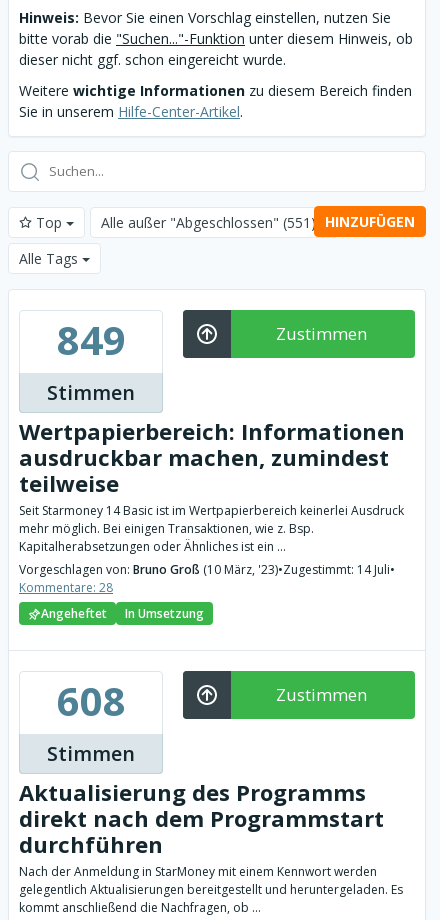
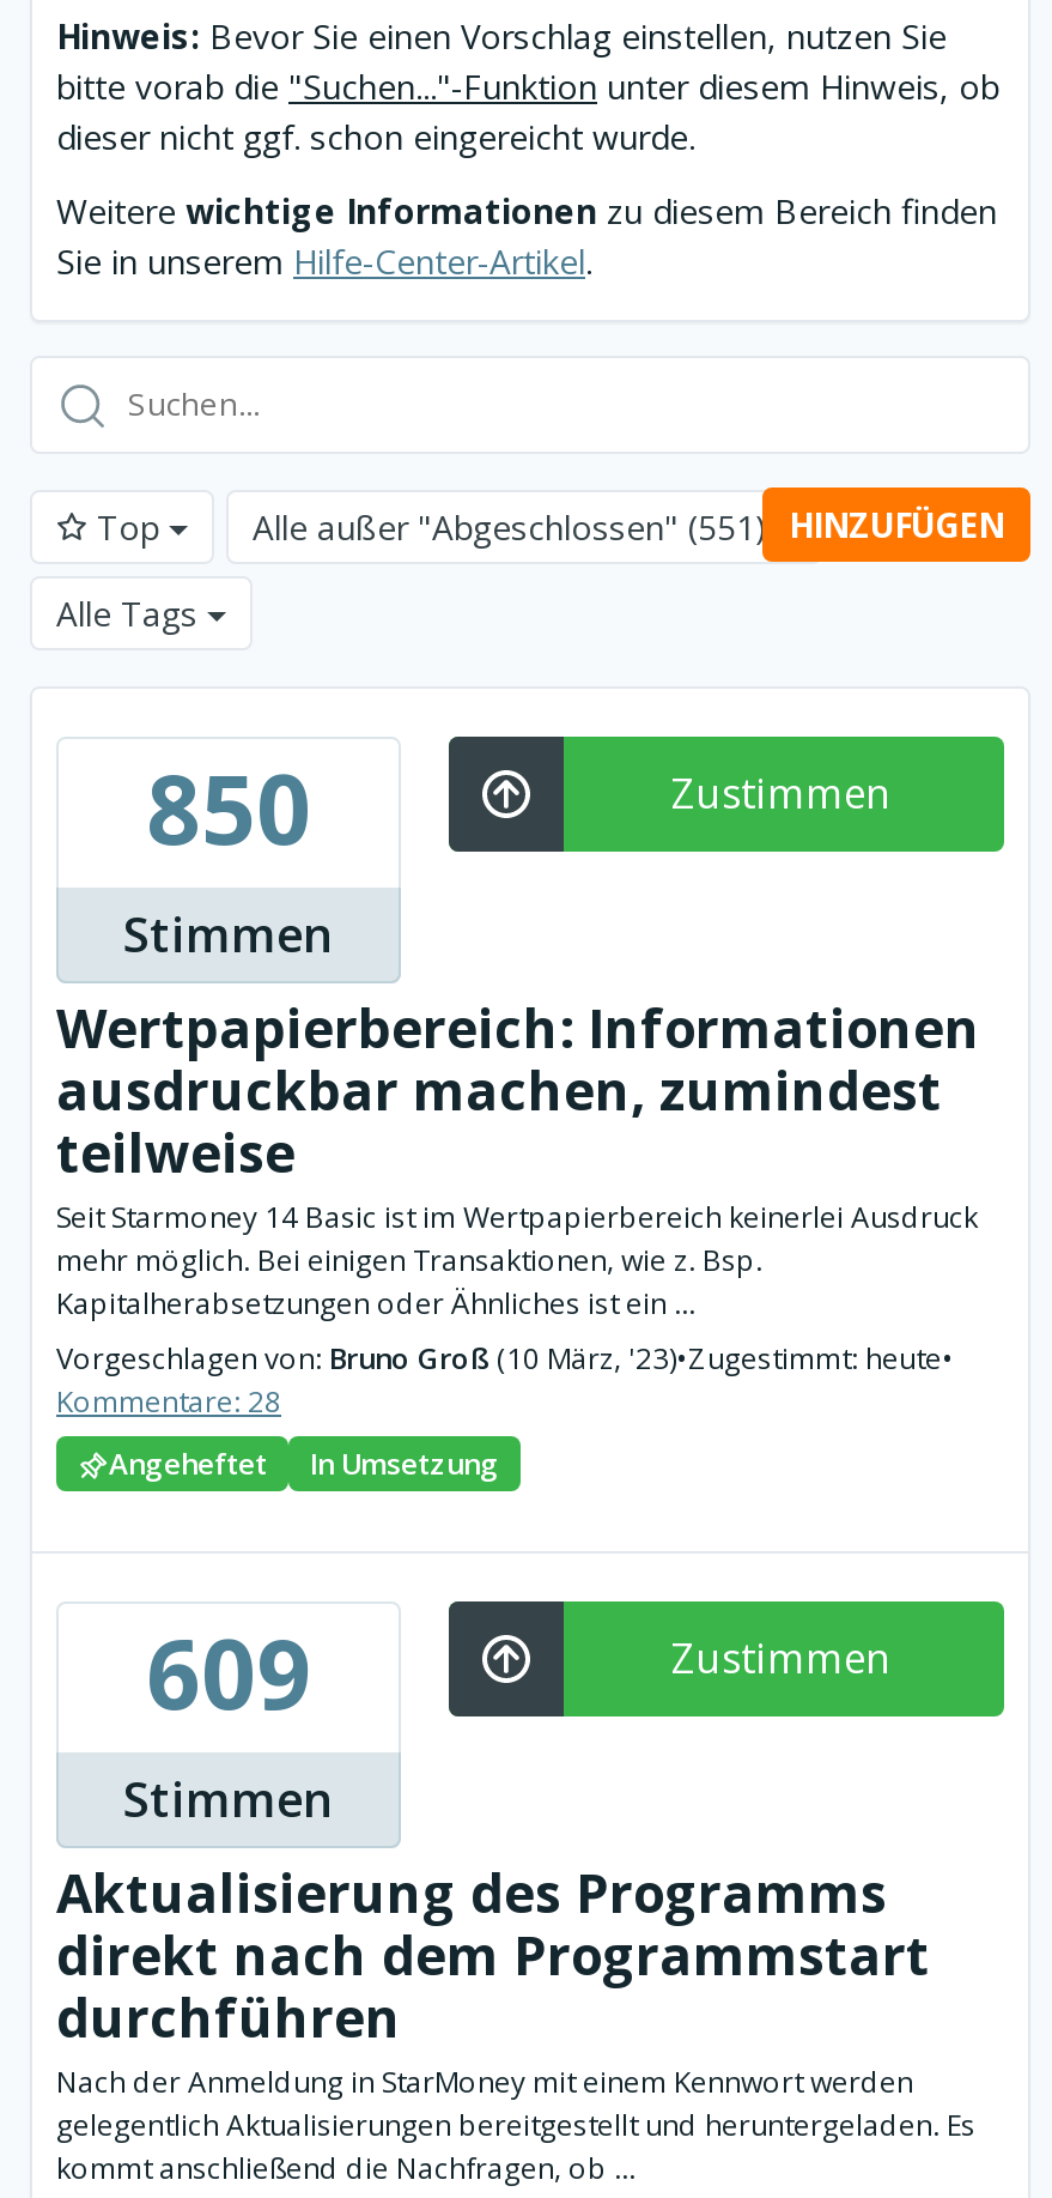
[56,312,125,367] 849 -> [146,741,311,873] 850
[19,561,395,578] Vorgeschlagen von: Bruno Groß (10 März, '23)•Zugestimmt: 14 Juli• -> [56,1338,954,1379] Vorgeschlagen von: Bruno Groß (10 März, '23)•Zugestimmt: heute•
[56,673,125,728] 608 -> [146,1606,311,1738] 609

